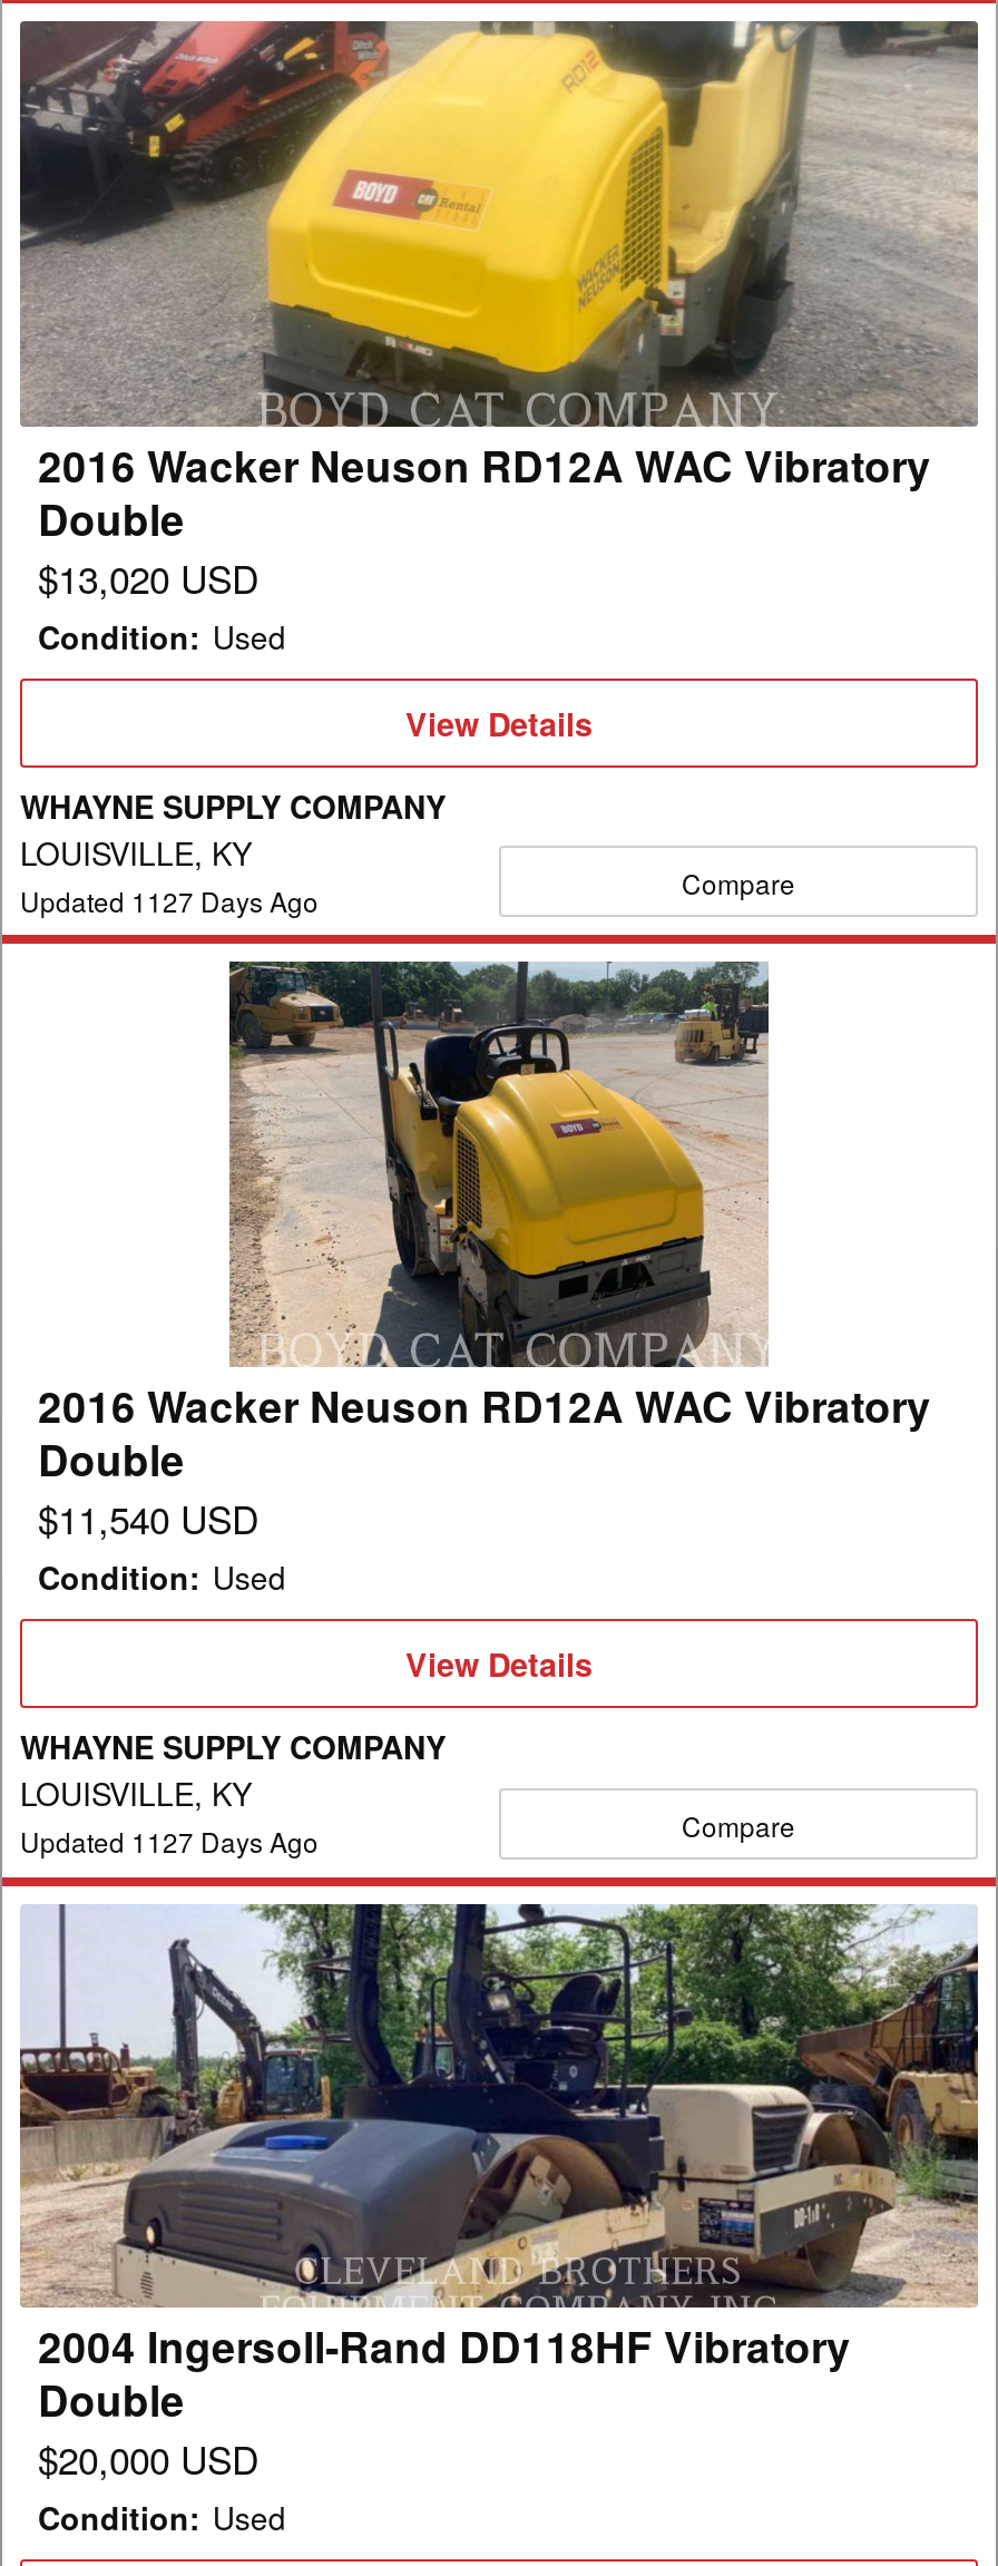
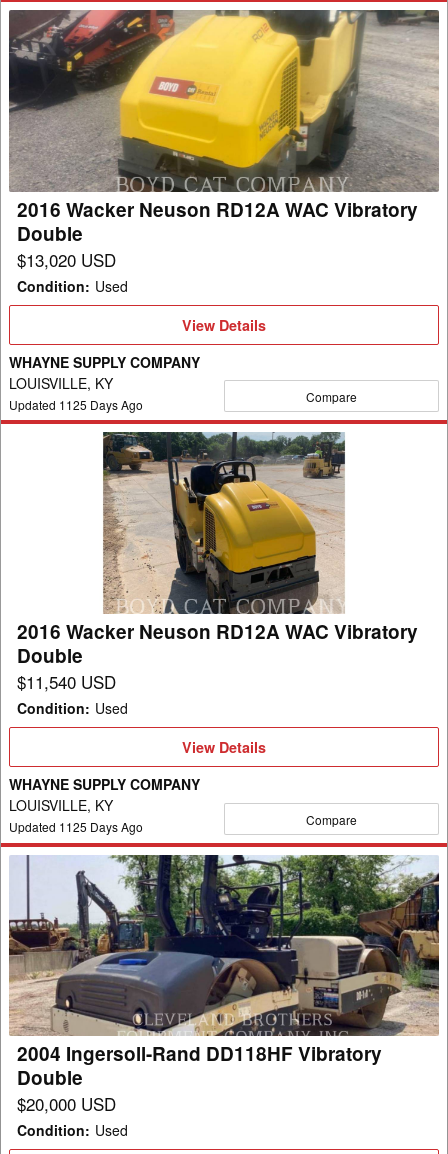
[20,881,319,919] Updated 1127 Days Ago -> [9,396,143,413] Updated 1125 Days Ago
[20,1823,319,1860] Updated 1127 Days Ago -> [9,818,143,835] Updated 1125 Days Ago

